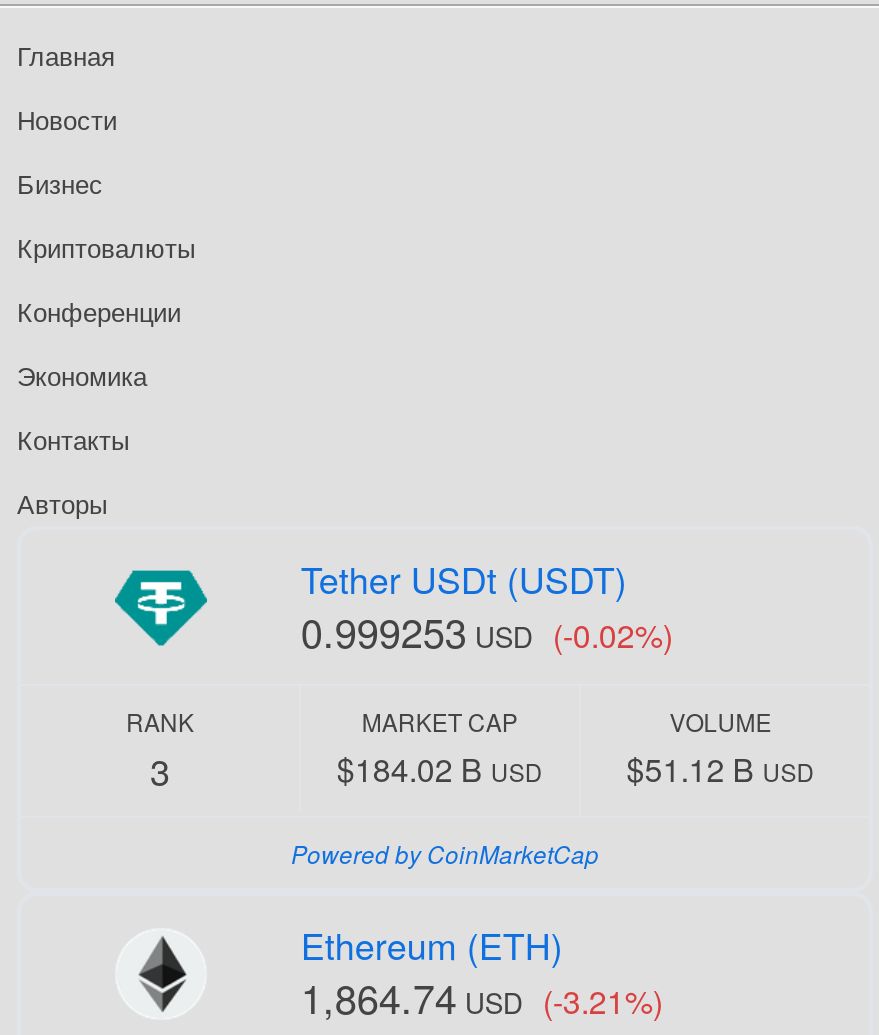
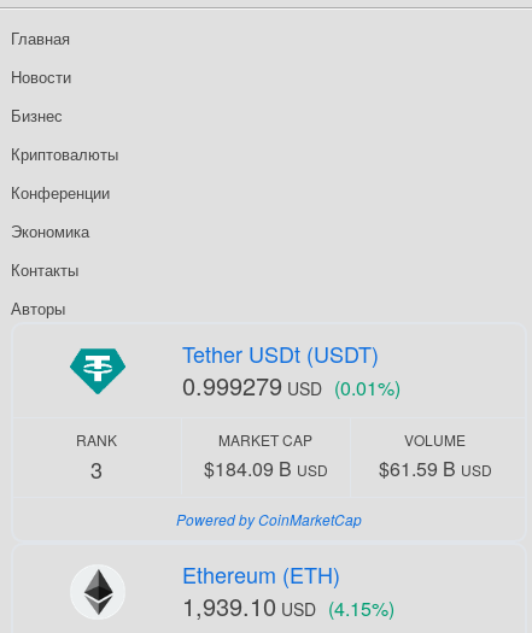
[301,602,673,660] 0.999253 USD (-0.02%) -> [182,368,400,403] 0.999279 USD (0.01%)
[337,746,543,792] $184.02 B USD -> [204,455,328,482] $184.09 B USD
[627,746,815,792] $51.12 B USD -> [379,455,492,482] $61.59 B USD
[301,968,663,1026] 1,864.74 USD (-3.21%) -> [182,588,394,623] 1,939.10 USD (4.15%)

